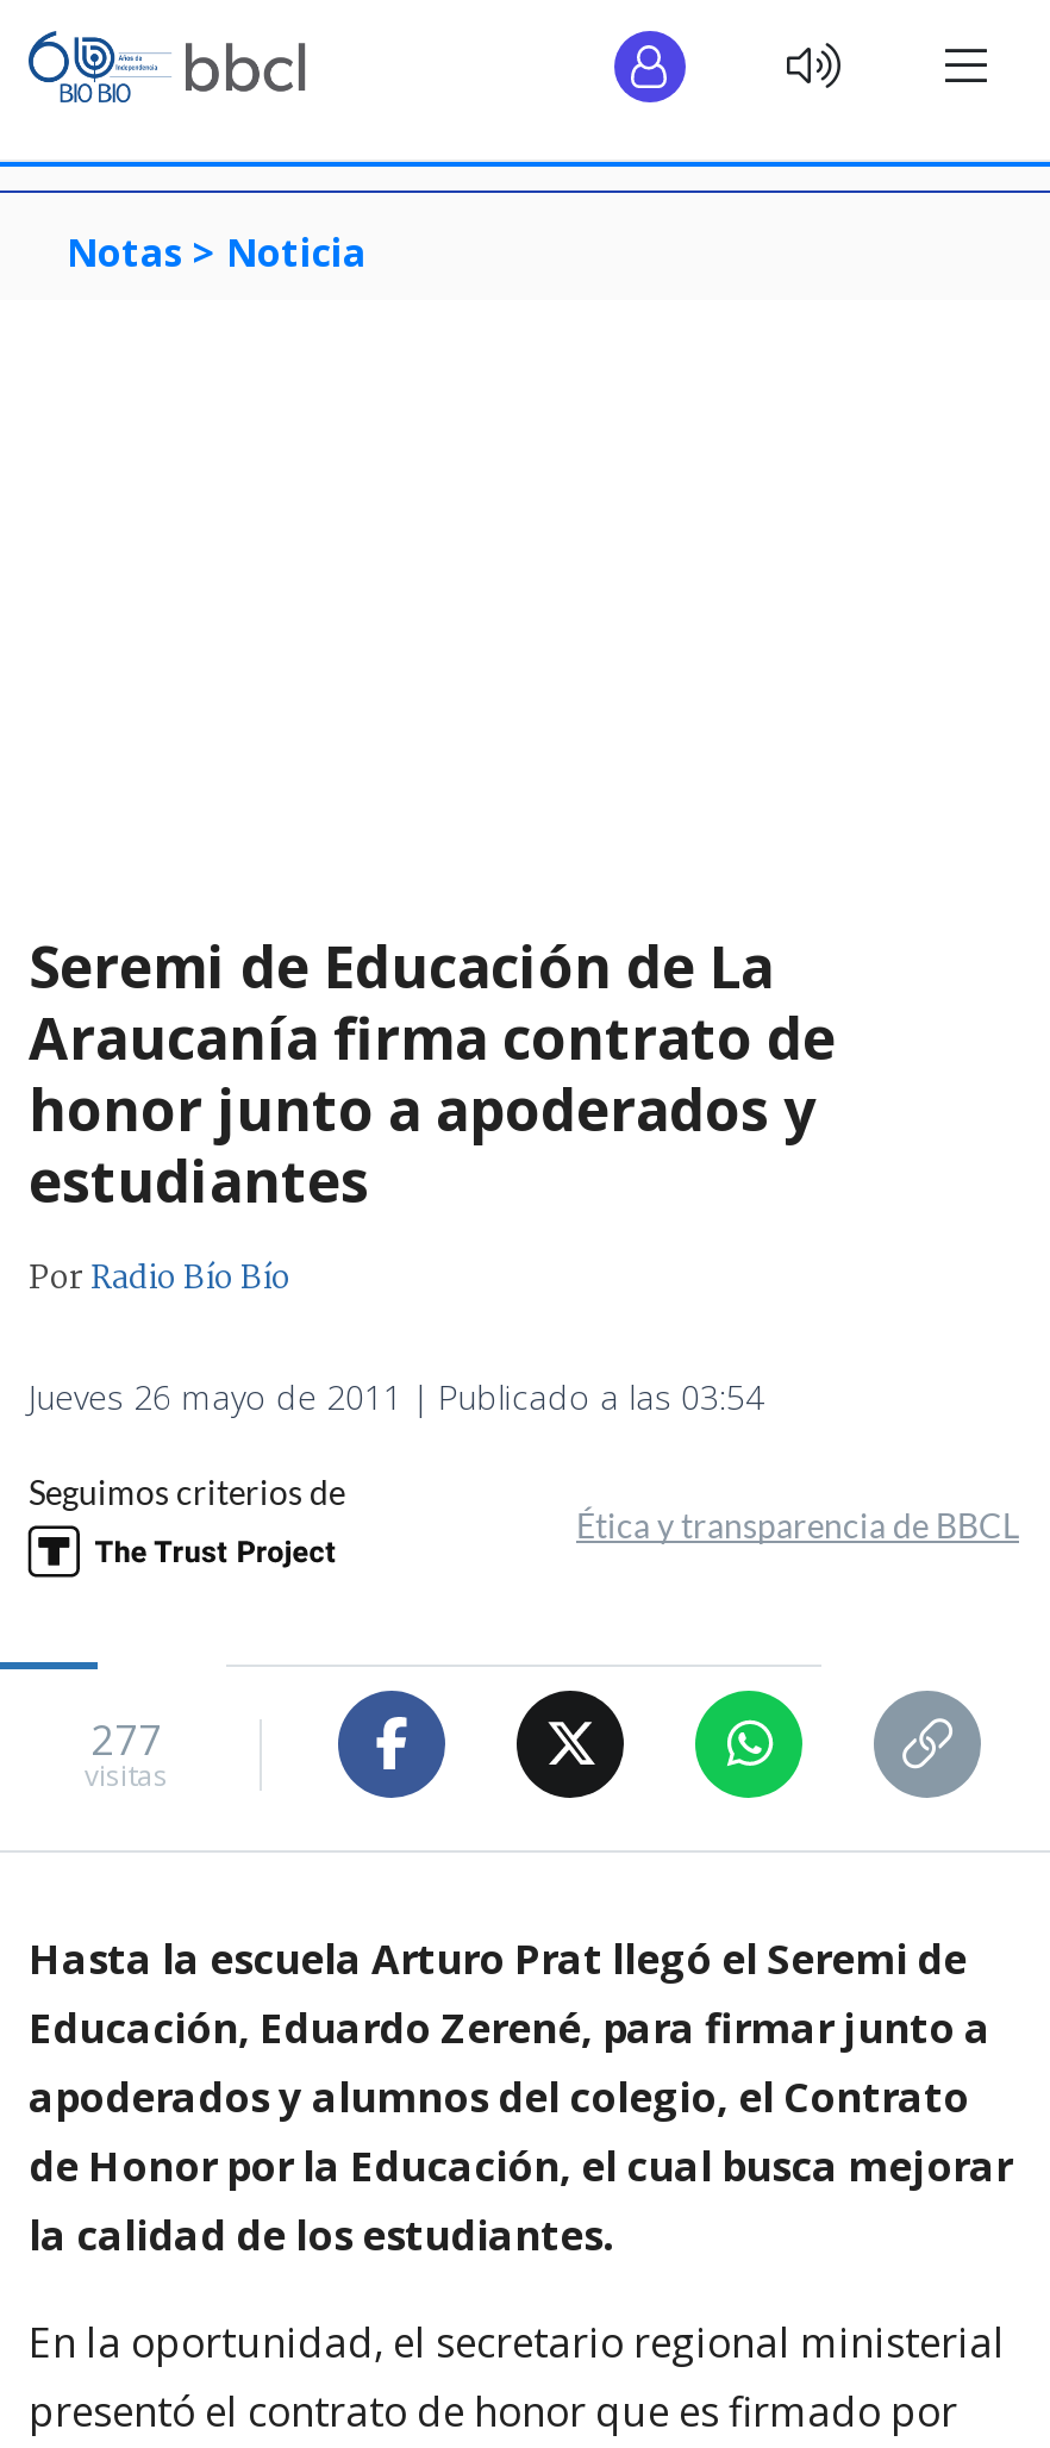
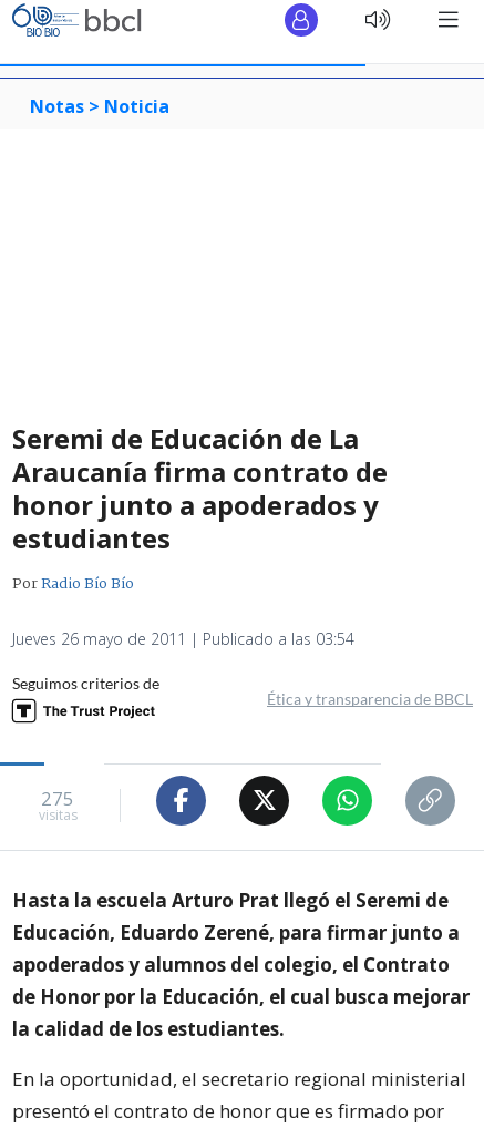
[90,1713,162,1768] 277 -> [41,786,74,811] 275

